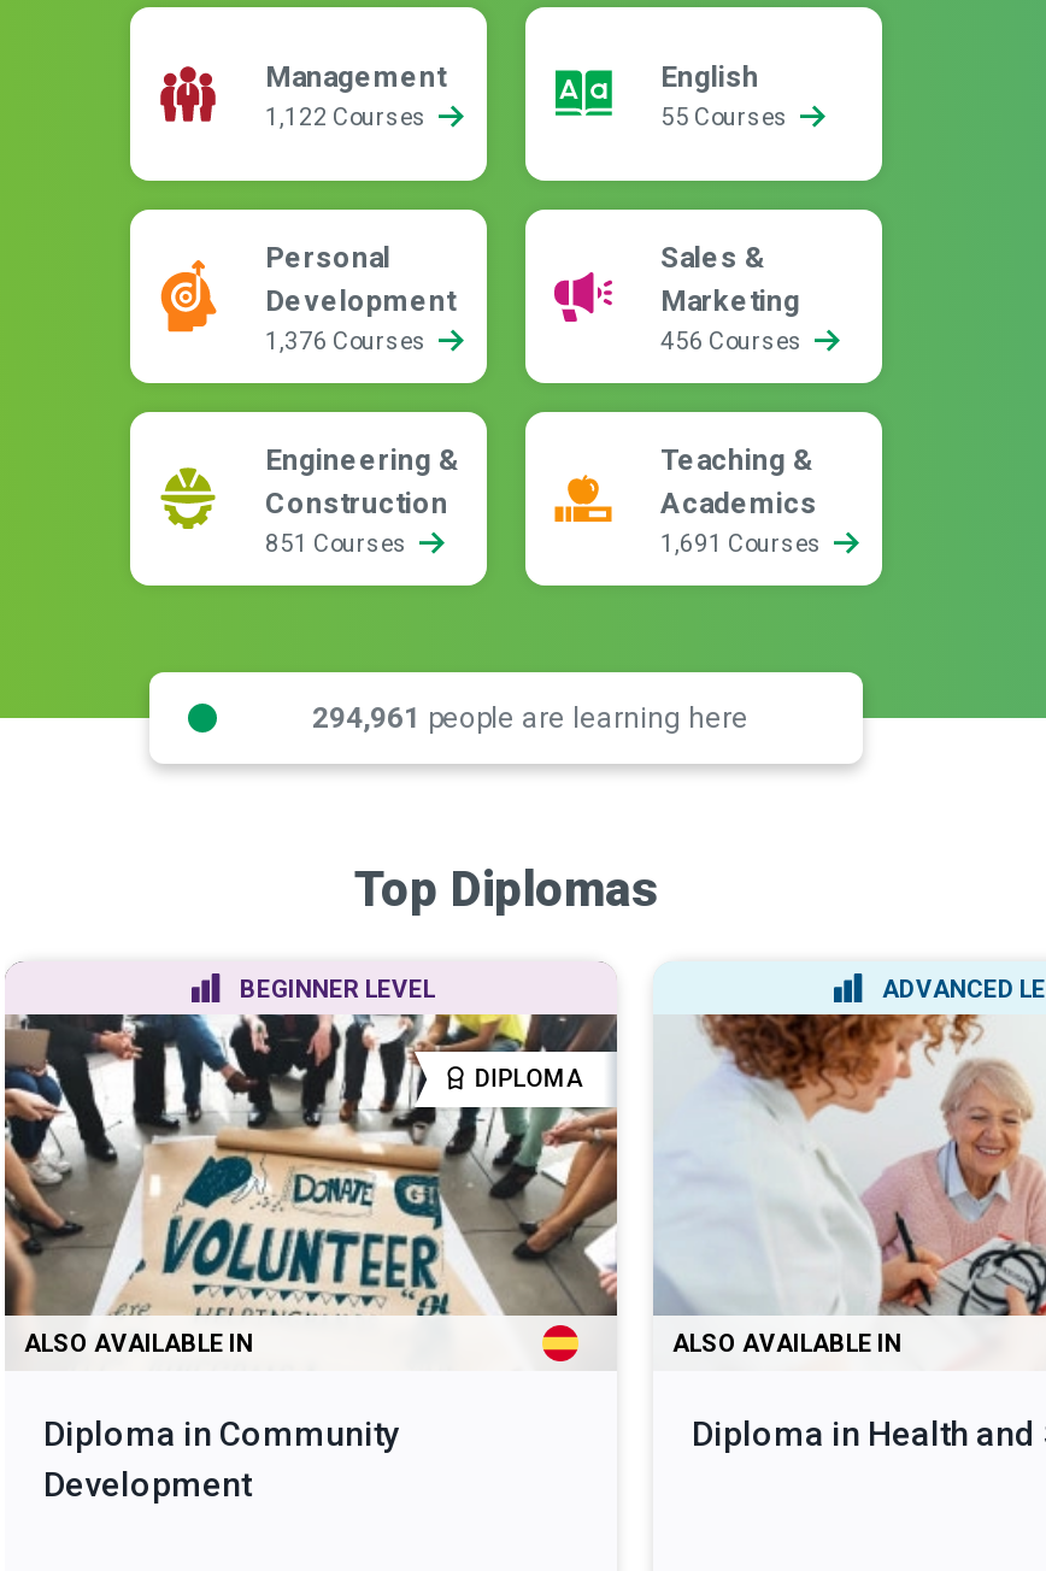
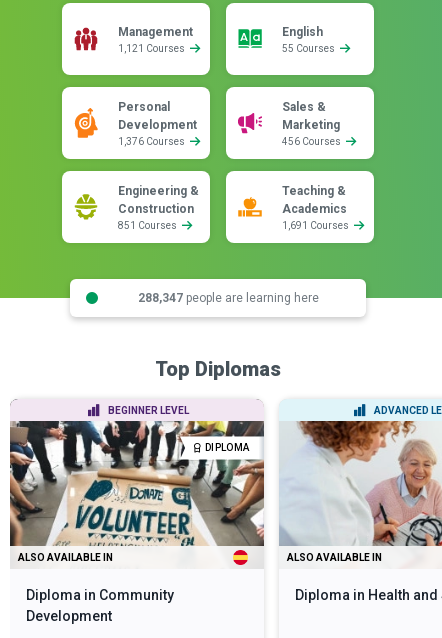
[265,104,431,130] 1,122 Courses -> [118,43,187,54] 1,121 Courses
[312,700,748,734] 294,961 people are learning here -> [137,290,318,304] 288,347 people are learning here

